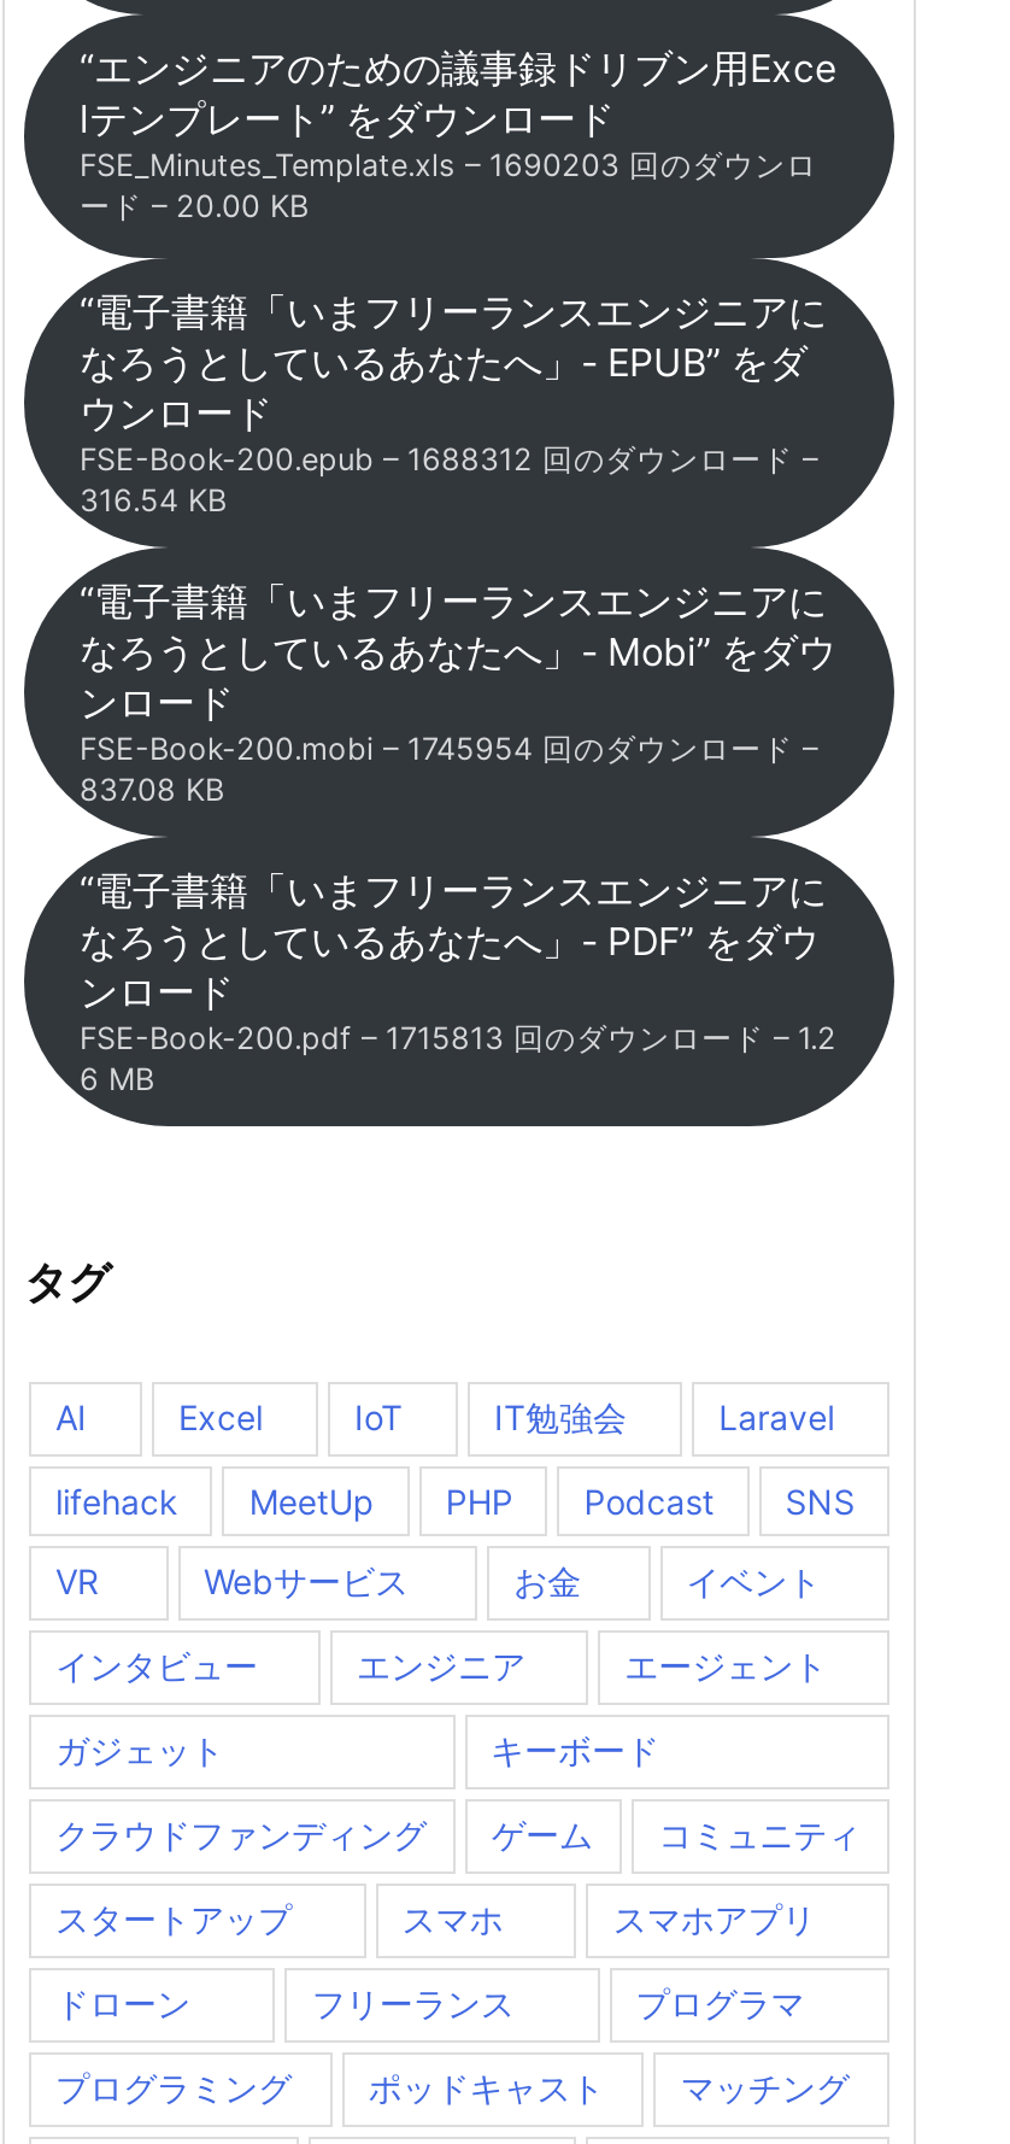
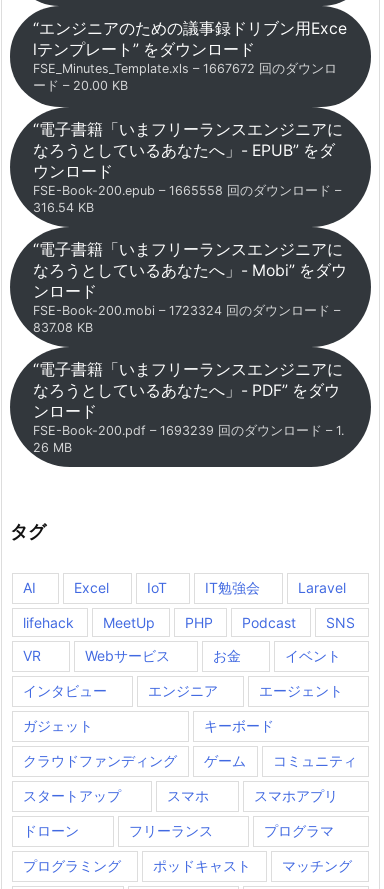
[80,147,817,183] FSE_Minutes_Template.xls – 1690203 回のダウンロ -> [33,61,337,76] FSE_Minutes_Template.xls – 1667672 回のダウンロ
[80,441,817,477] FSE-Book-200.epub – 1688312 回のダウンロード – -> [33,183,341,198] FSE-Book-200.epub – 1665558 回のダウンロード –
[80,731,817,767] FSE-Book-200.mobi – 1745954 回のダウンロード – -> [33,303,340,318] FSE-Book-200.mobi – 1723324 回のダウンロード –
[80,1020,836,1056] FSE-Book-200.pdf – 1715813 回のダウンロード – 1.2 -> [33,423,344,438] FSE-Book-200.pdf – 1693239 回のダウンロード – 1.
[80,1061,154,1097] 6 MB -> [33,440,72,455] 26 MB

